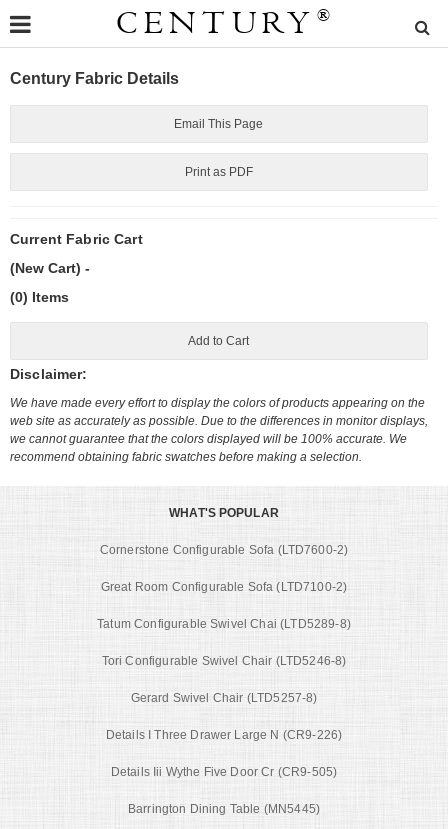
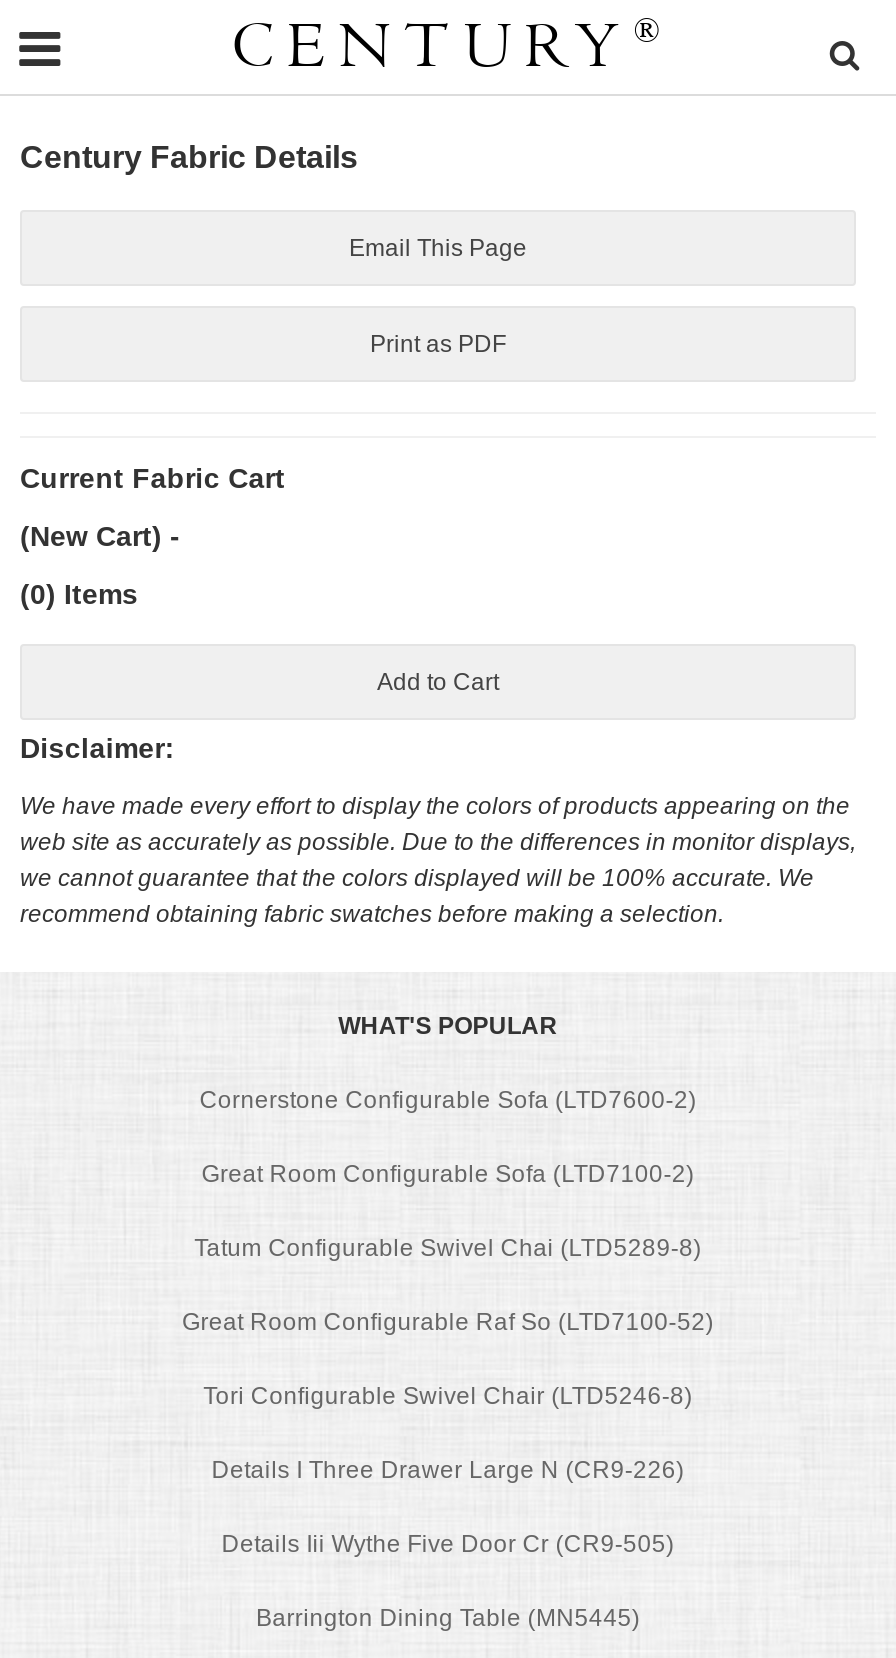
none -> [182,1308,714,1336] Great Room Configurable Raf So (LTD7100-52)
moved [102,654,346,668] -> [203,1382,693,1410]: Tori Configurable Swivel Chair (LTD5246-8)
[130,691,317,705] Gerard Swivel Chair (LTD5257-8) -> none

